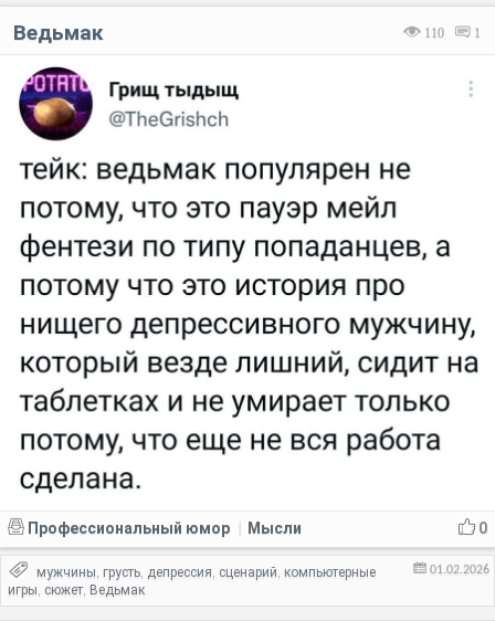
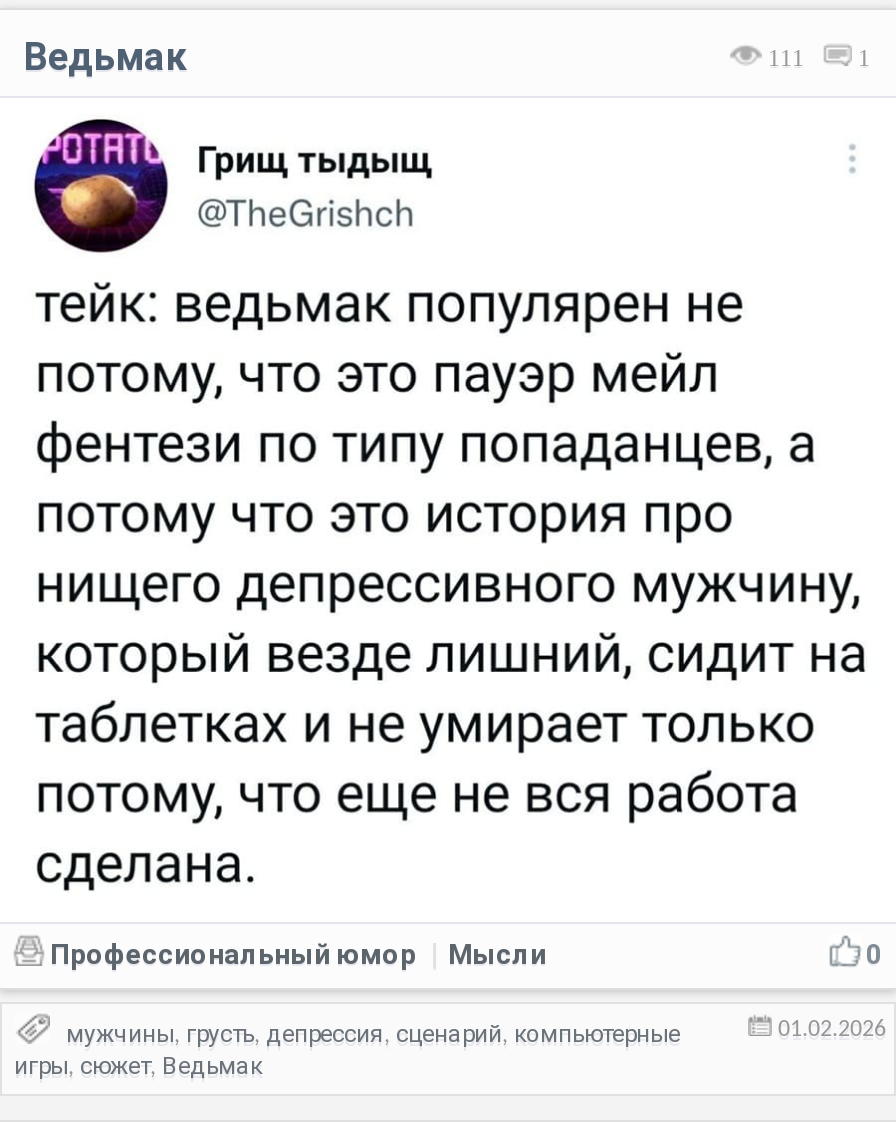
[421,25,481,41] 110 1 -> [762,44,870,72] 111 1

